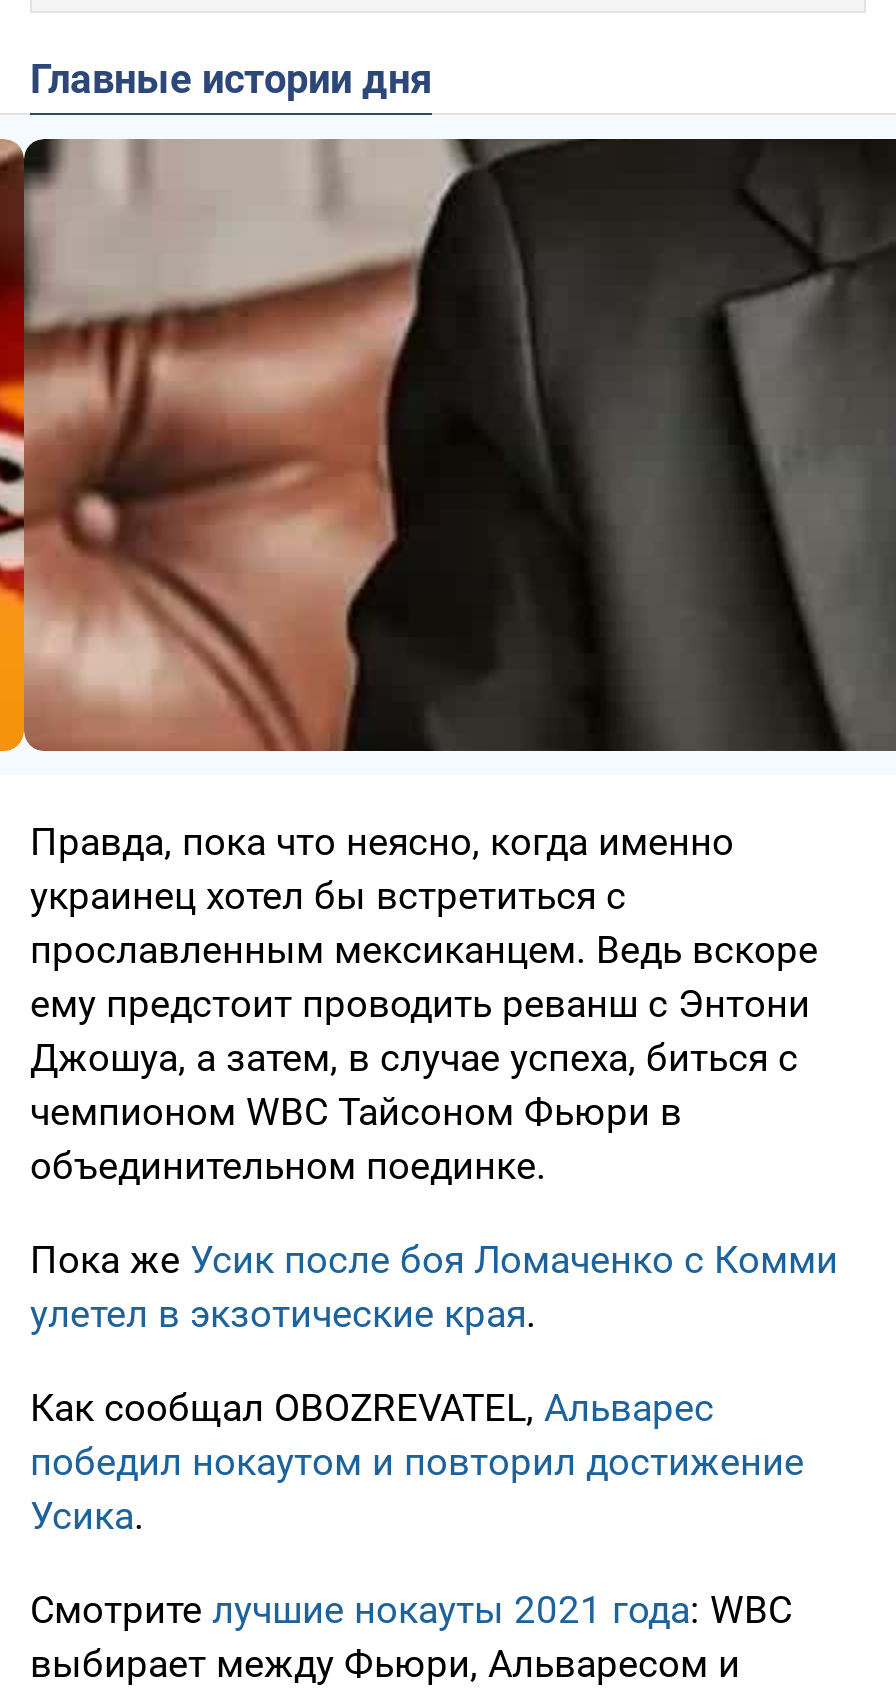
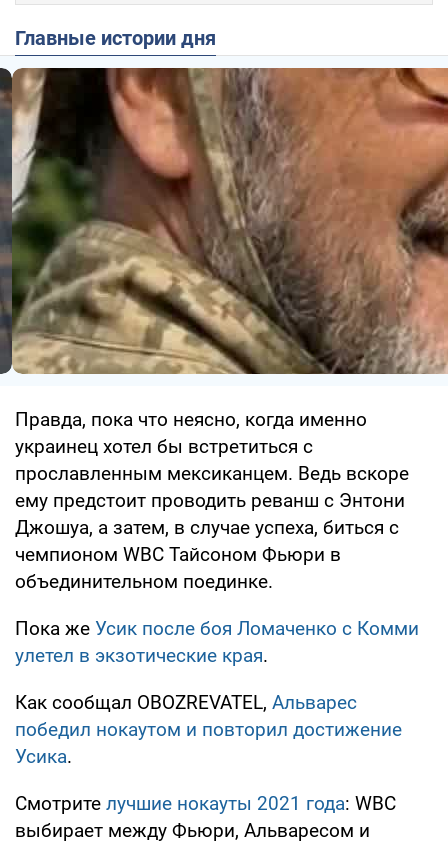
[6,137,890,753] [image] -> [3,67,445,375] [image]

